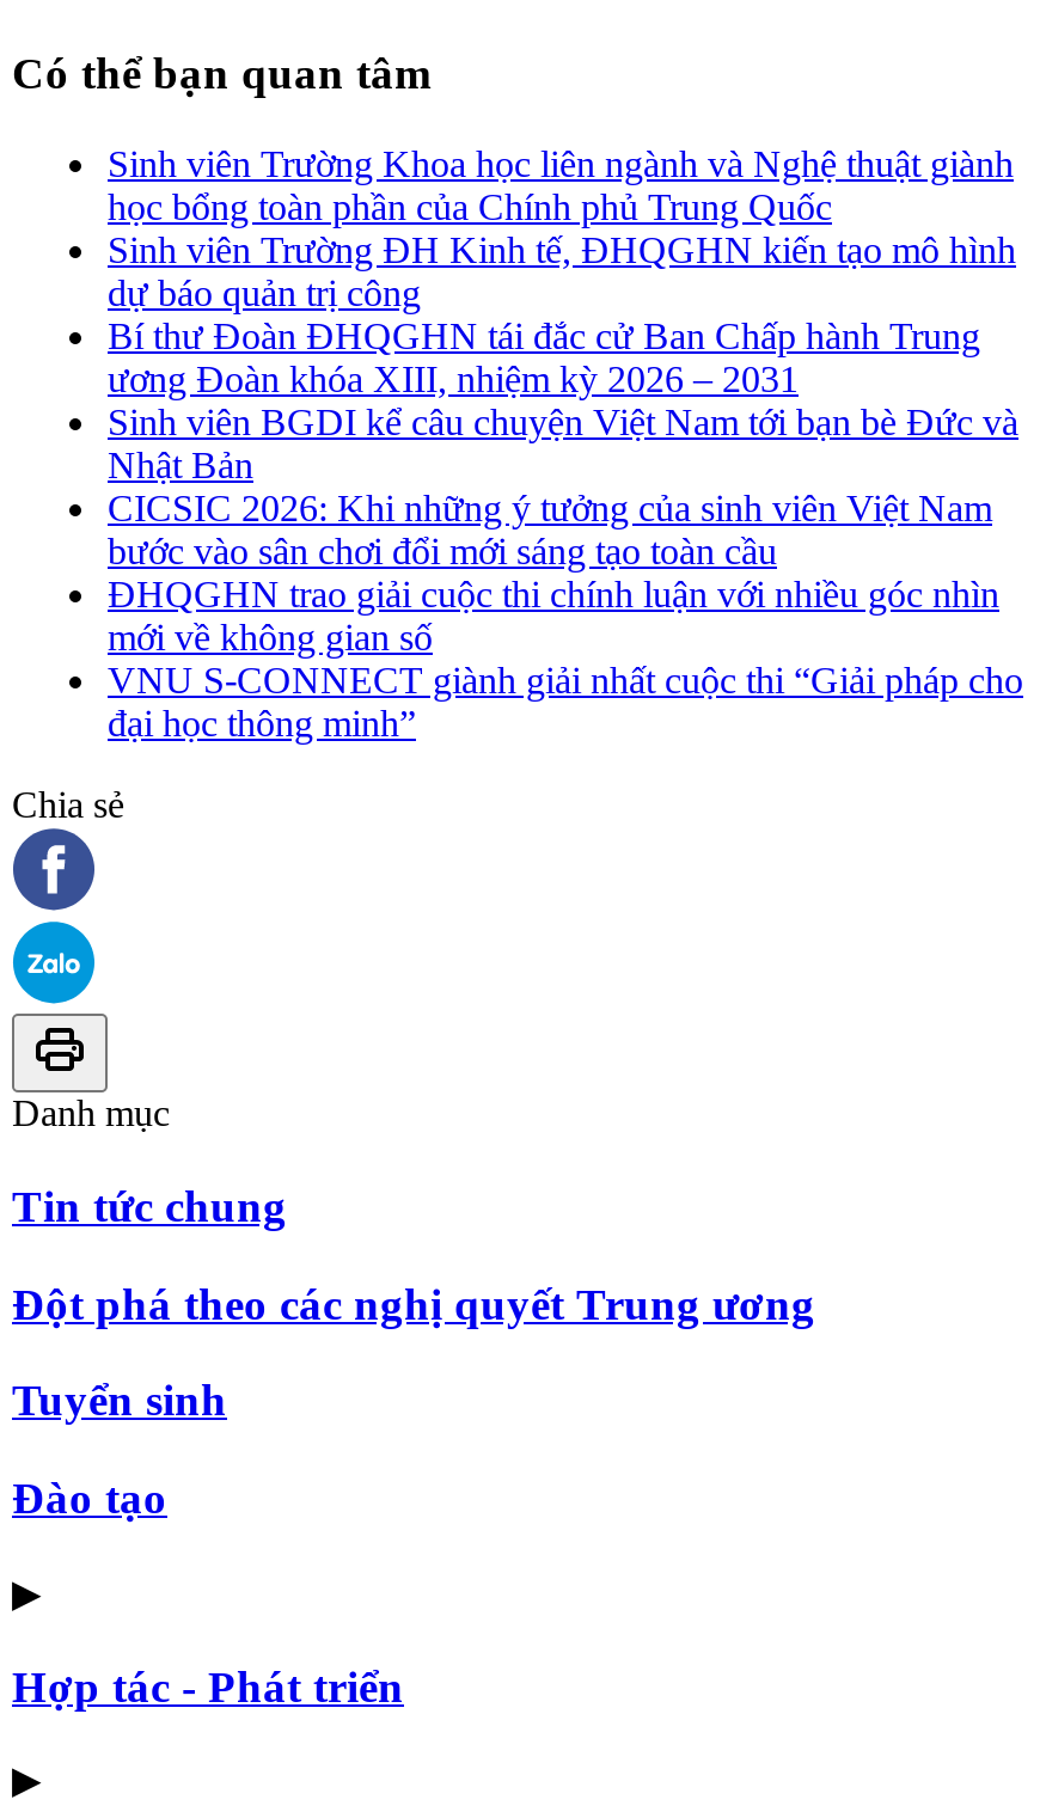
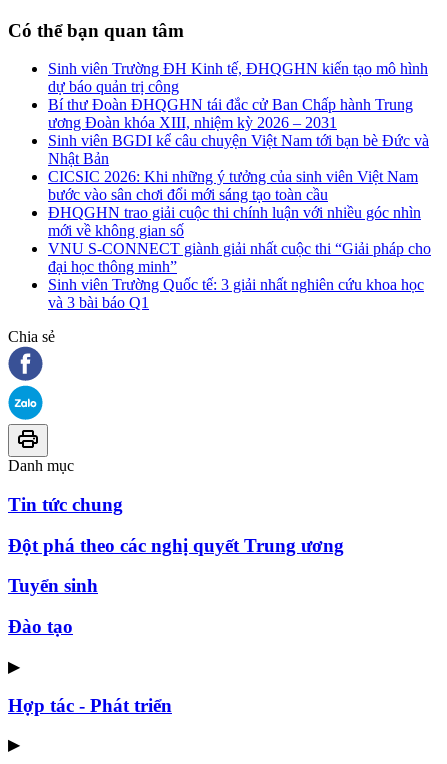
[108,144,1014,228] Sinh viên Trường Khoa học liên ngành và Nghệ thuật giành | học bổng toàn phần của Chính phủ Trung Quốc -> none
moved [108,230,1023,744] -> [48,60,431,275]: Sinh viên Trường ĐH Kinh tế, ĐHQGHN kiến tạo mô hình | dự báo quản trị công | Bí thư Đoàn ĐHQGHN tái đắc cử Ban Chấp hành Trung | ... | VNU S-CONNECT giành giải nhất cuộc thi “Giải pháp cho | đại học thông minh”
none -> [48,276,424,311] Sinh viên Trường Quốc tế: 3 giải nhất nghiên cứu khoa học | và 3 bài báo Q1

